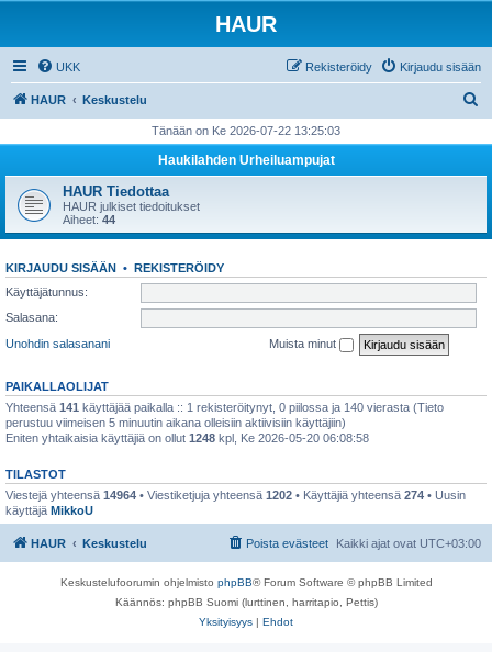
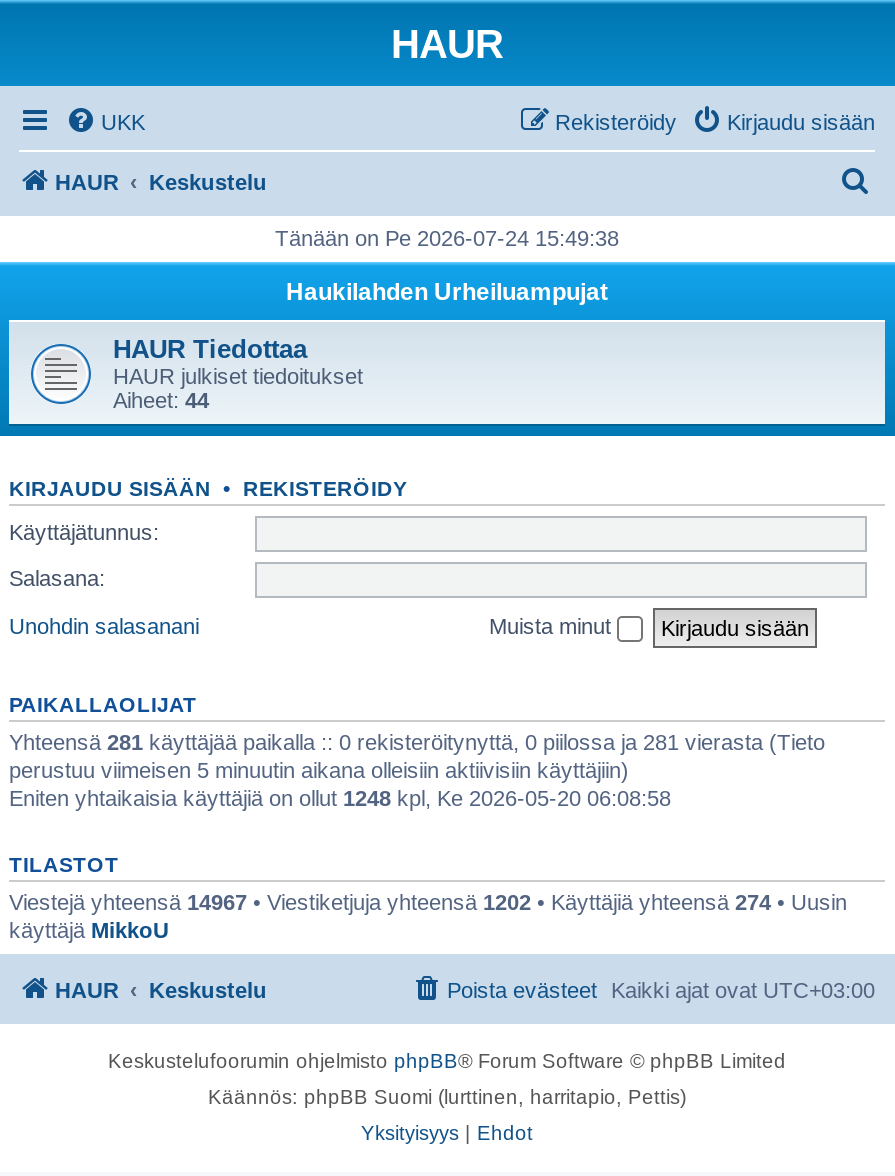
[152,124,340,137] Tänään on Ke 2026-07-22 13:25:03 -> [275,226,619,250] Tänään on Pe 2026-07-24 15:49:38
[5,400,444,413] Yhteensä 141 käyttäjää paikalla :: 1 rekisteröitynyt, 0 piilossa ja 140 vierasta (Tieto -> [9,729,825,753] Yhteensä 281 käyttäjää paikalla :: 0 rekisteröitynyttä, 0 piilossa ja 281 vierasta (Tieto
[5,488,466,501] Viestejä yhteensä 14964 • Viestiketjuja yhteensä 1202 • Käyttäjiä yhteensä 274 • Uusin -> [9,889,847,913] Viestejä yhteensä 14967 • Viestiketjuja yhteensä 1202 • Käyttäjiä yhteensä 274 • Uusin

